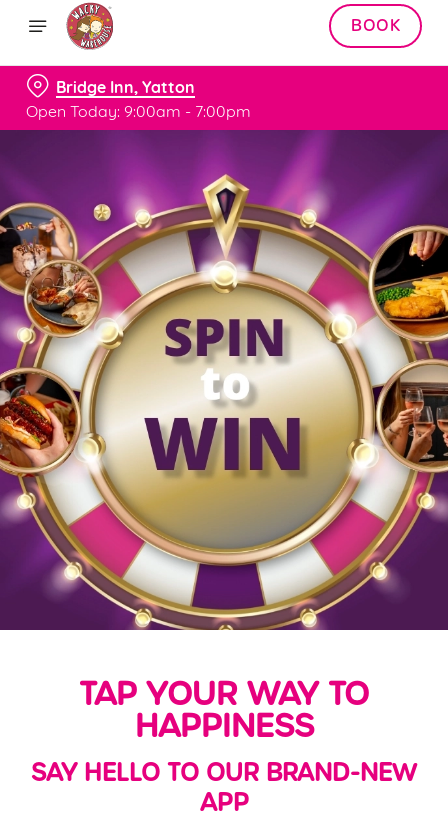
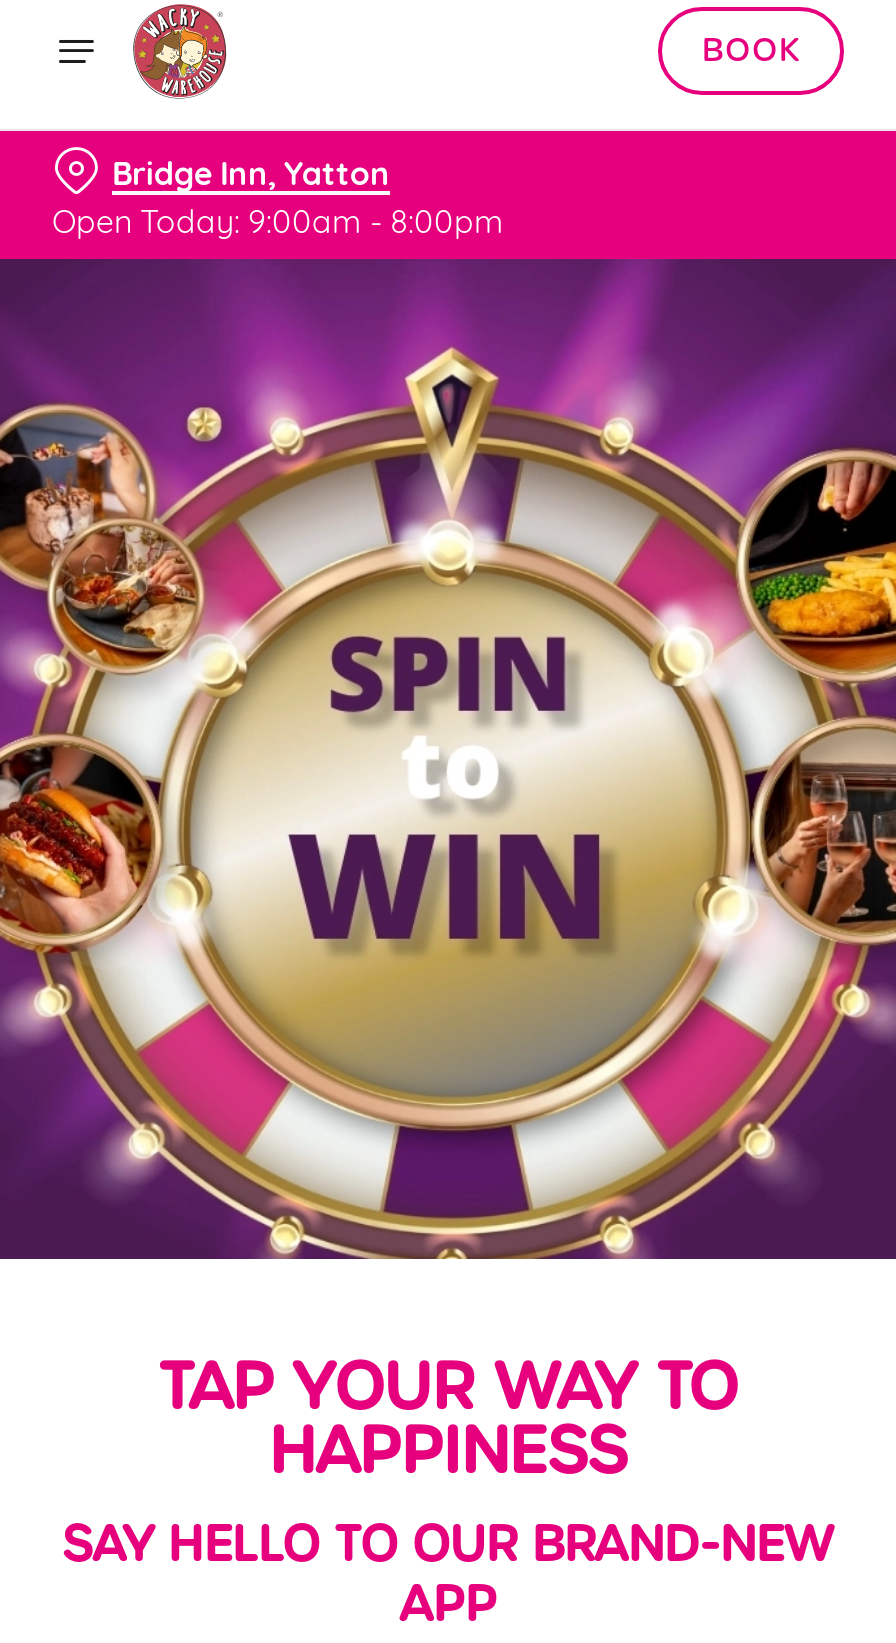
[26,99,251,120] Open Today: 9:00am - 7:00pm -> [52,197,504,239] Open Today: 9:00am - 8:00pm

